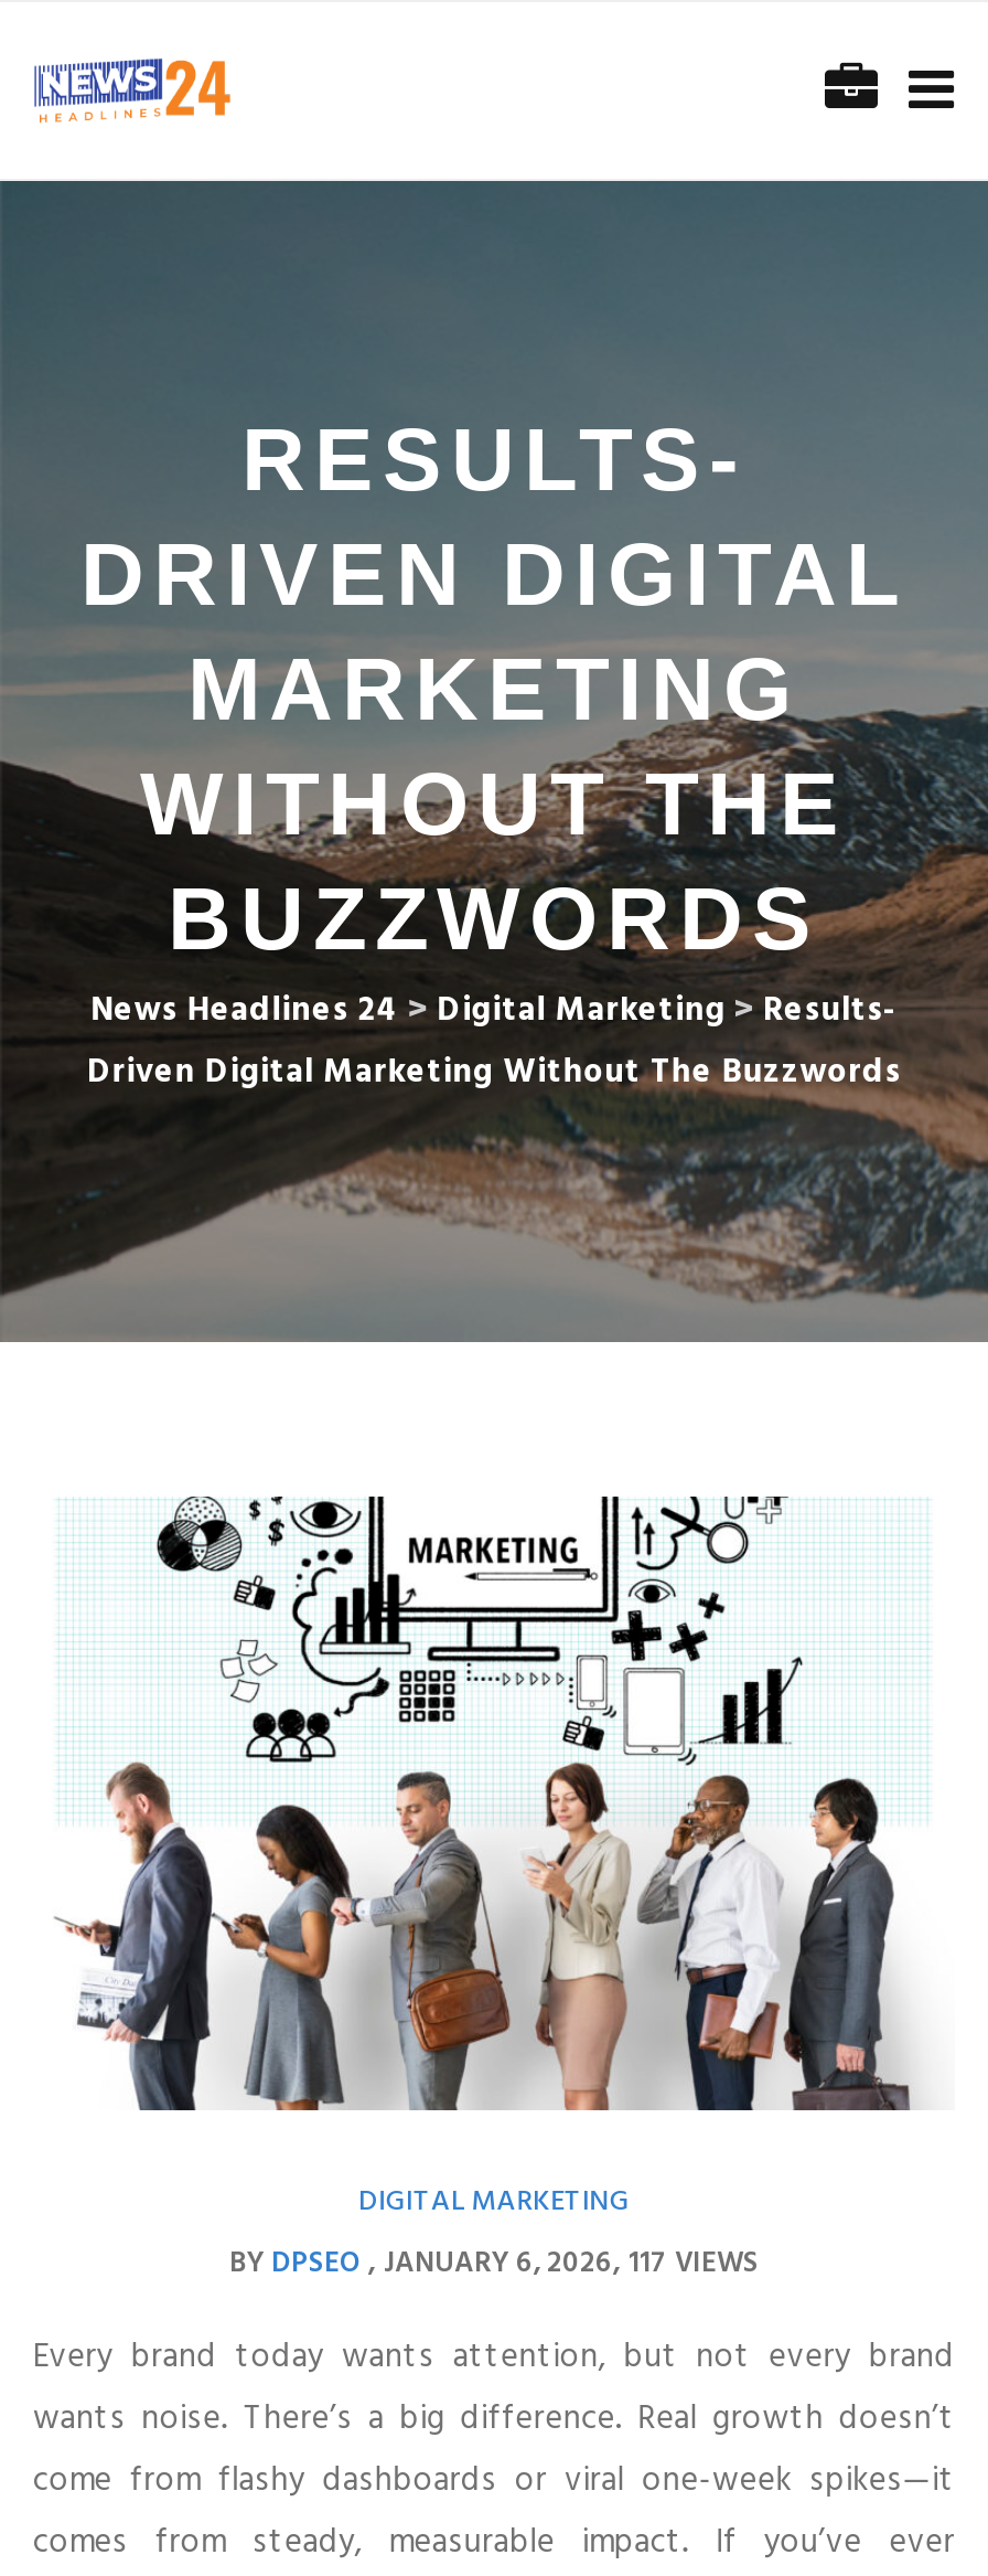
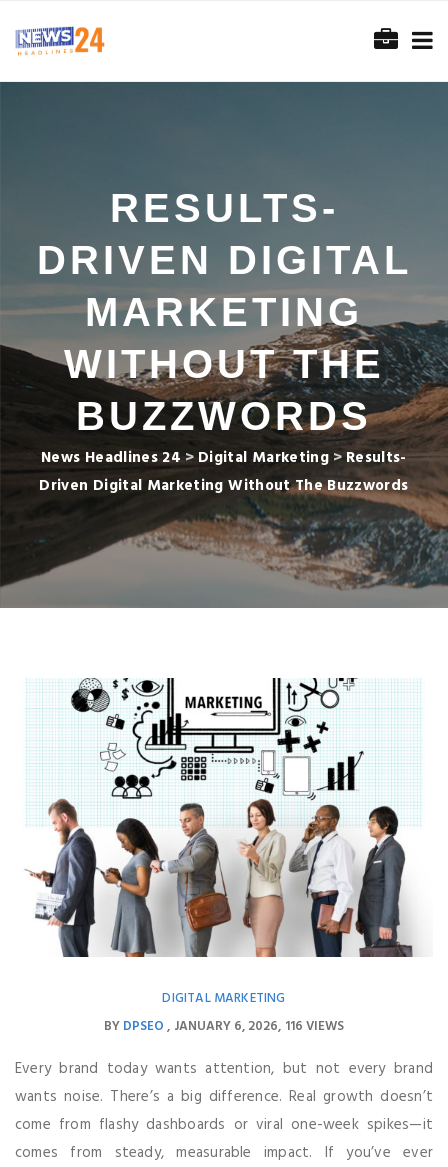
[229,2242,759,2288] BY DPSEO JANUARY 6, 2026 117 VIEWS -> [104,1016,344,1037] BY DPSEO JANUARY 6, 2026 116 VIEWS

